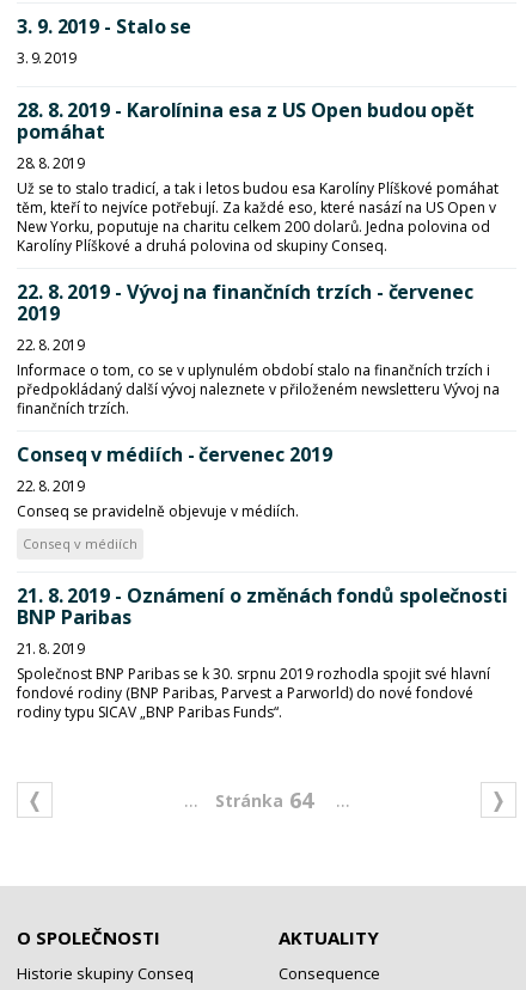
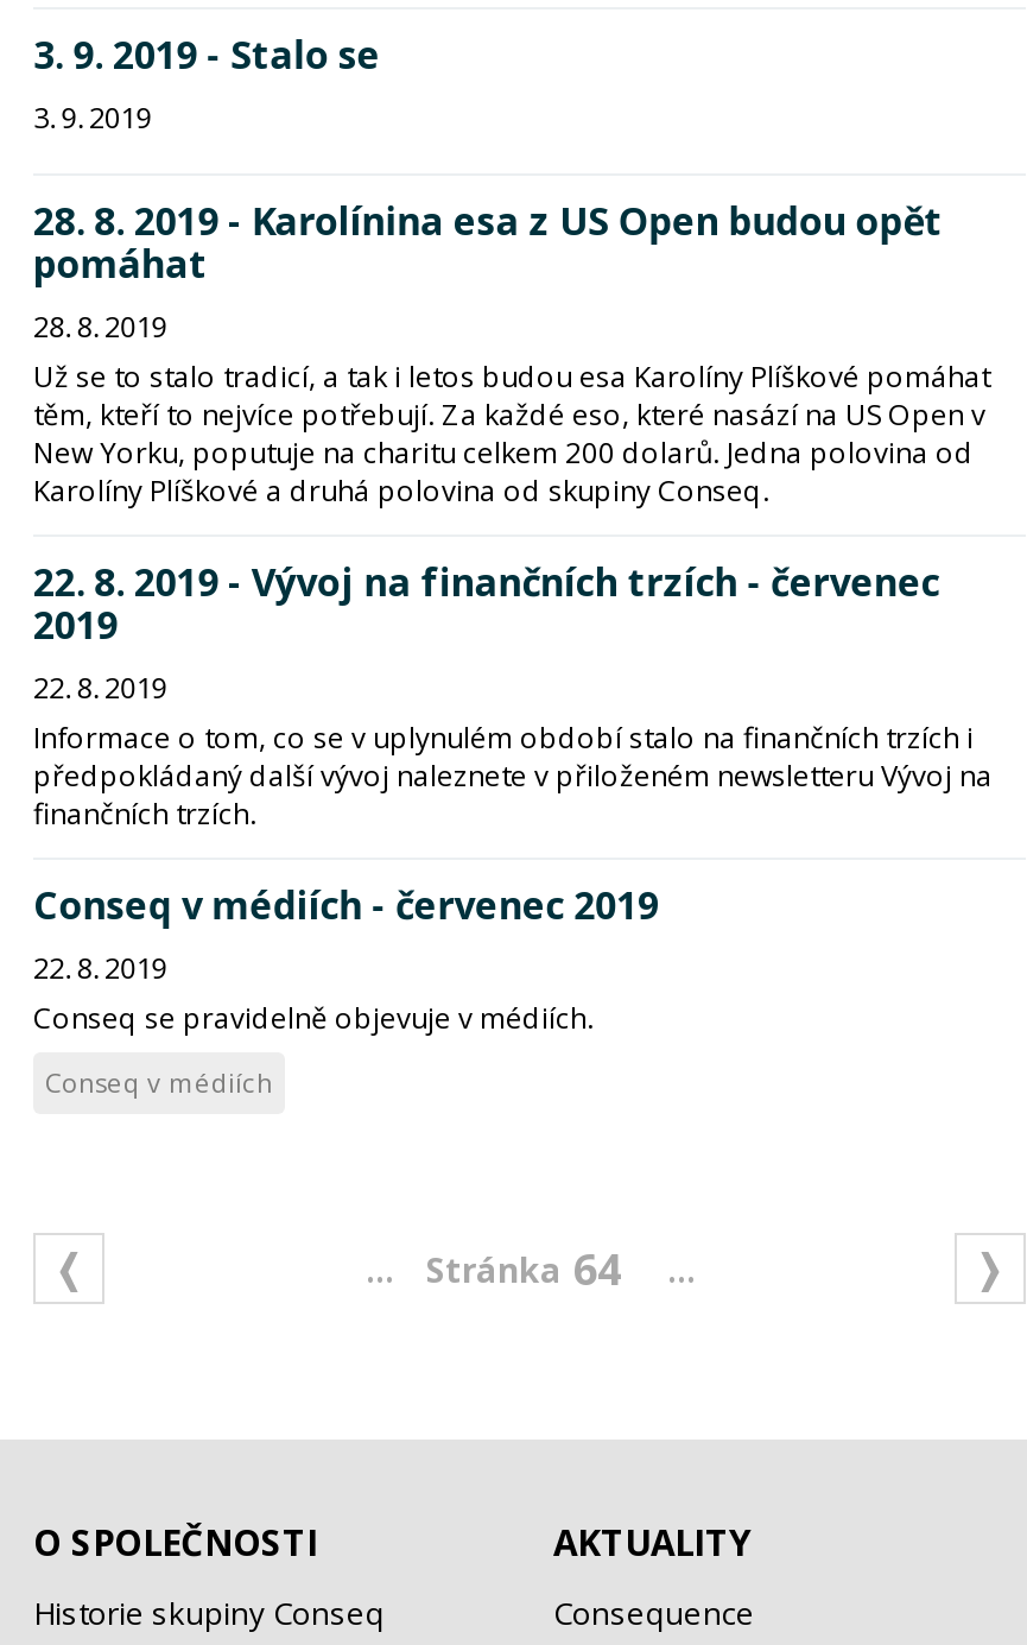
[17,582,508,722] 21. 8. 2019 - Oznámení o změnách fondů společnosti | BNP Paribas | 21. 8. 2019 | Společnost BNP Paribas se k 30. srpnu 2019 rozhodla spojit své hlavní | fondové rodiny (BNP Paribas, Parvest a Parworld) do nové fondové | rodiny typu SICAV „BNP Paribas Funds“. -> none

